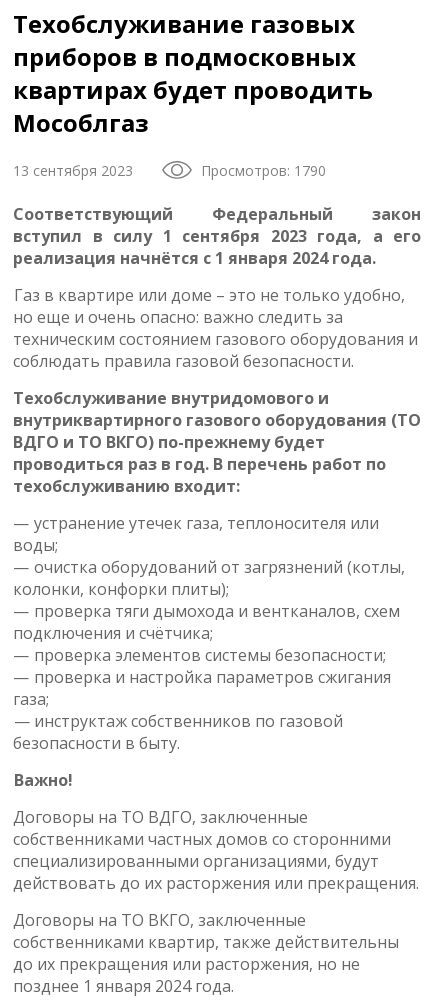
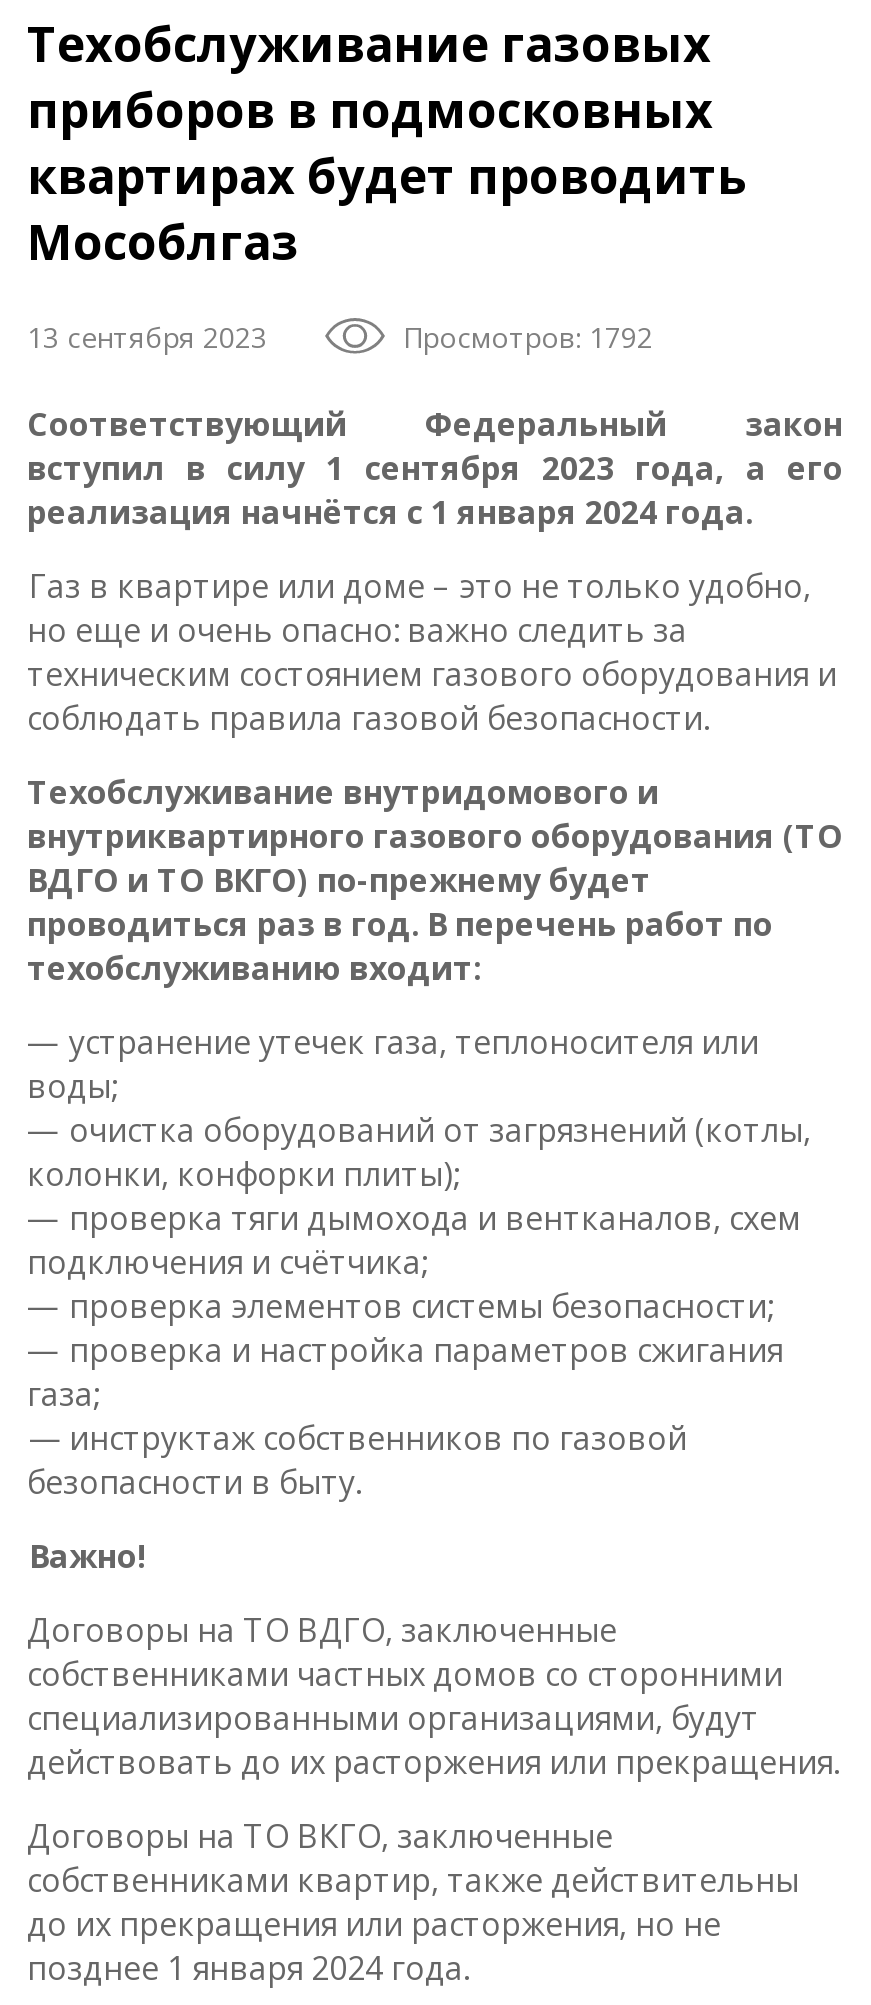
[201,161,326,180] Просмотров: 1790 -> [403,318,653,356] Просмотров: 1792

